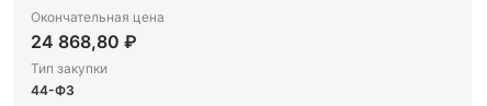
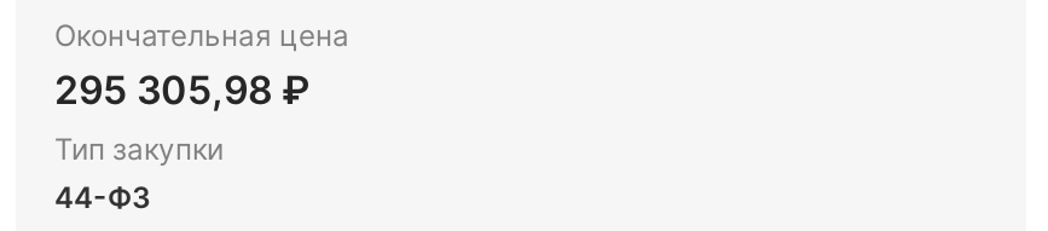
[31,31,137,52] 24 868,80 ₽ -> [54,65,311,114] 295 305,98 ₽

